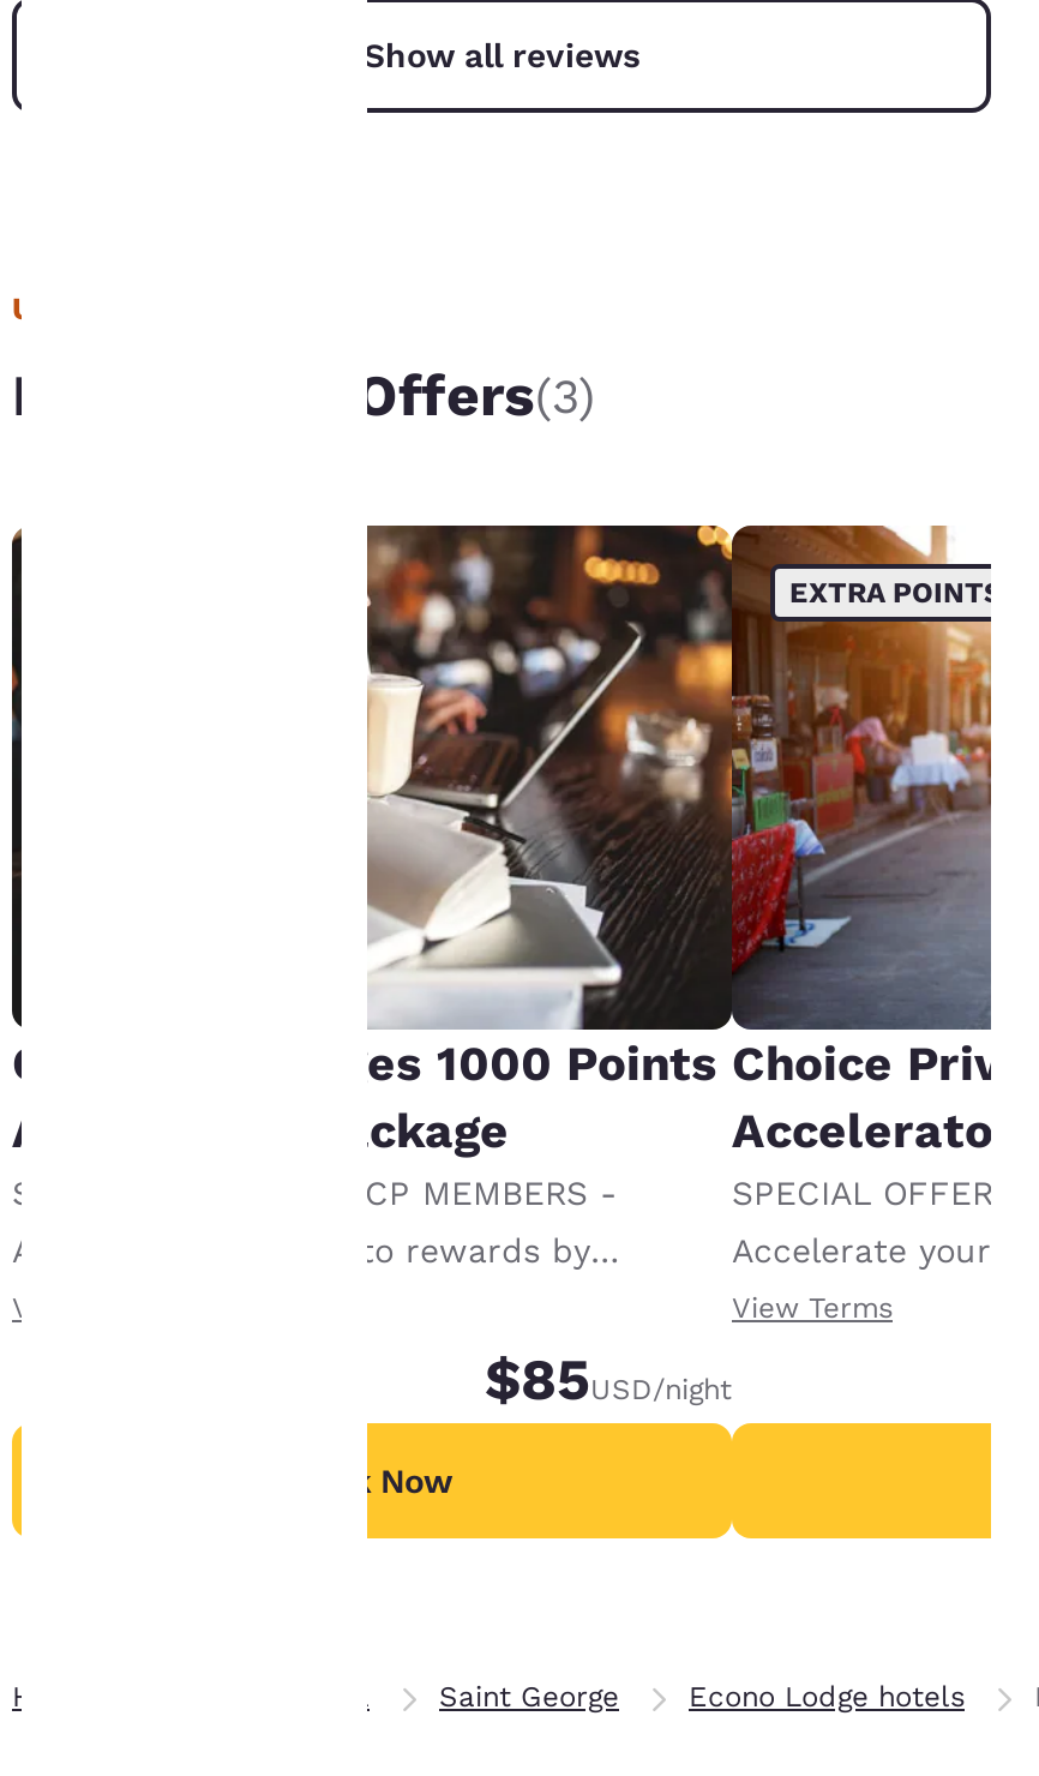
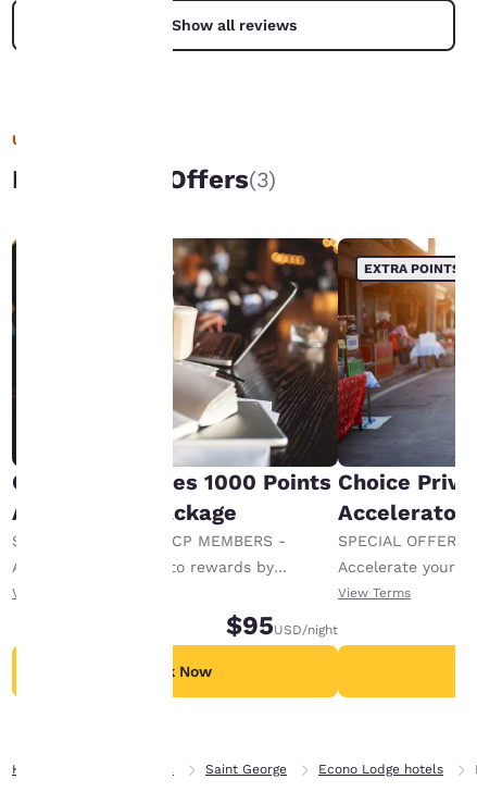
[485,1346,732,1413] $85USD/night -> [226,610,338,641] $95USD/night

